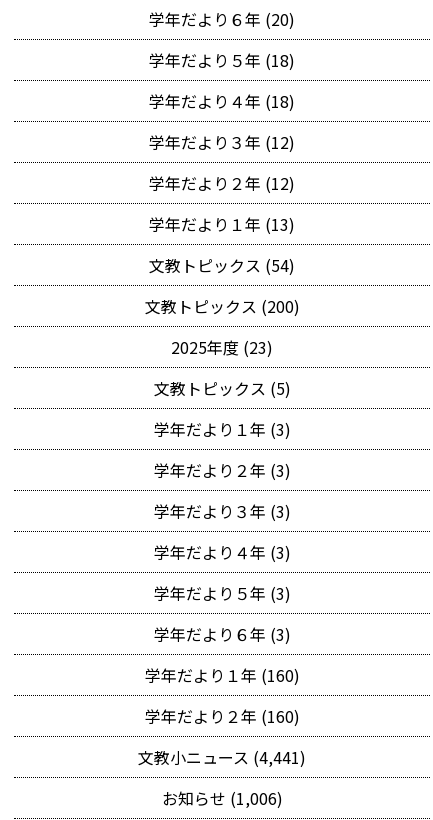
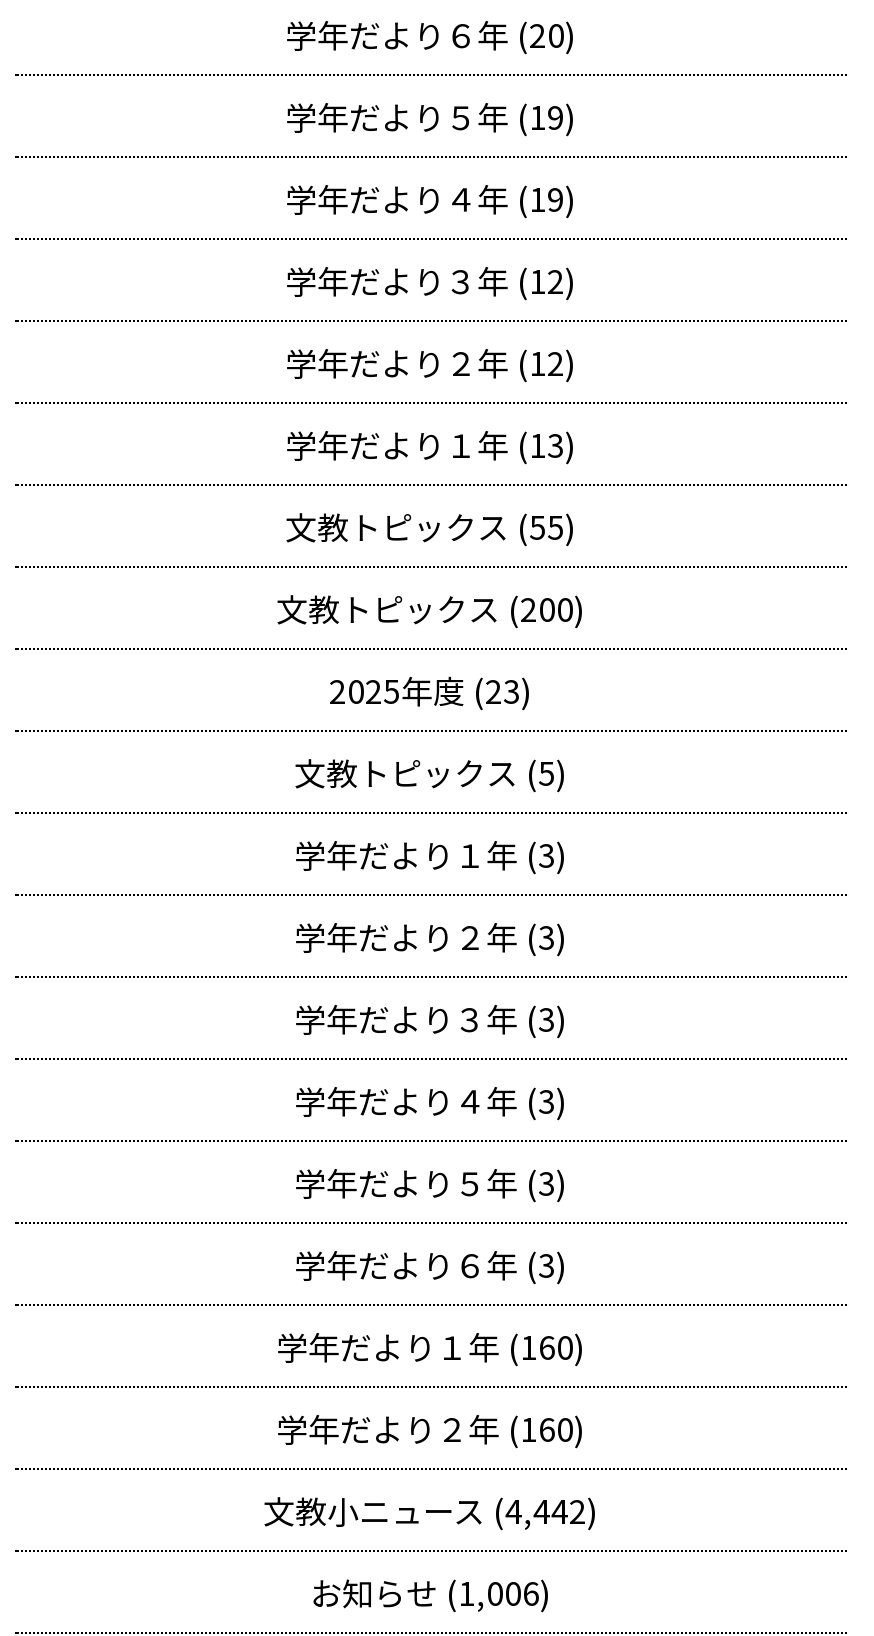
[149,48,295,72] 学年だより５年 (18) -> [285,93,577,141] 学年だより５年 (19)
[149,89,295,113] 学年だより４年 (18) -> [285,175,577,223] 学年だより４年 (19)
[149,253,295,277] 文教トピックス (54) -> [285,503,577,551] 文教トピックス (55)
[138,745,306,769] 文教小ニュース (4,441) -> [263,1487,599,1535] 文教小ニュース (4,442)

